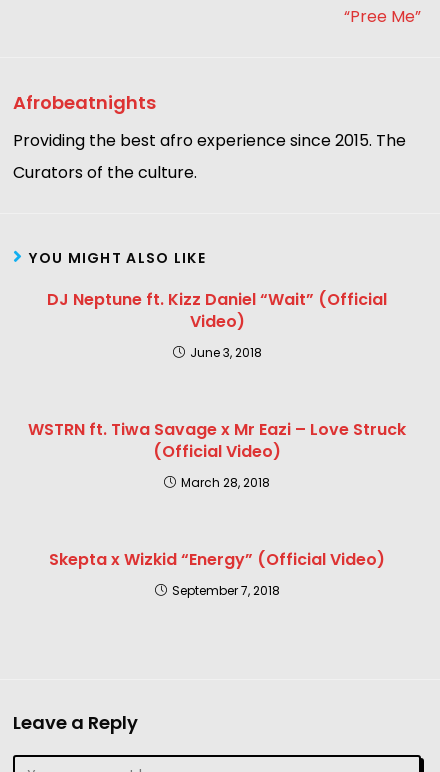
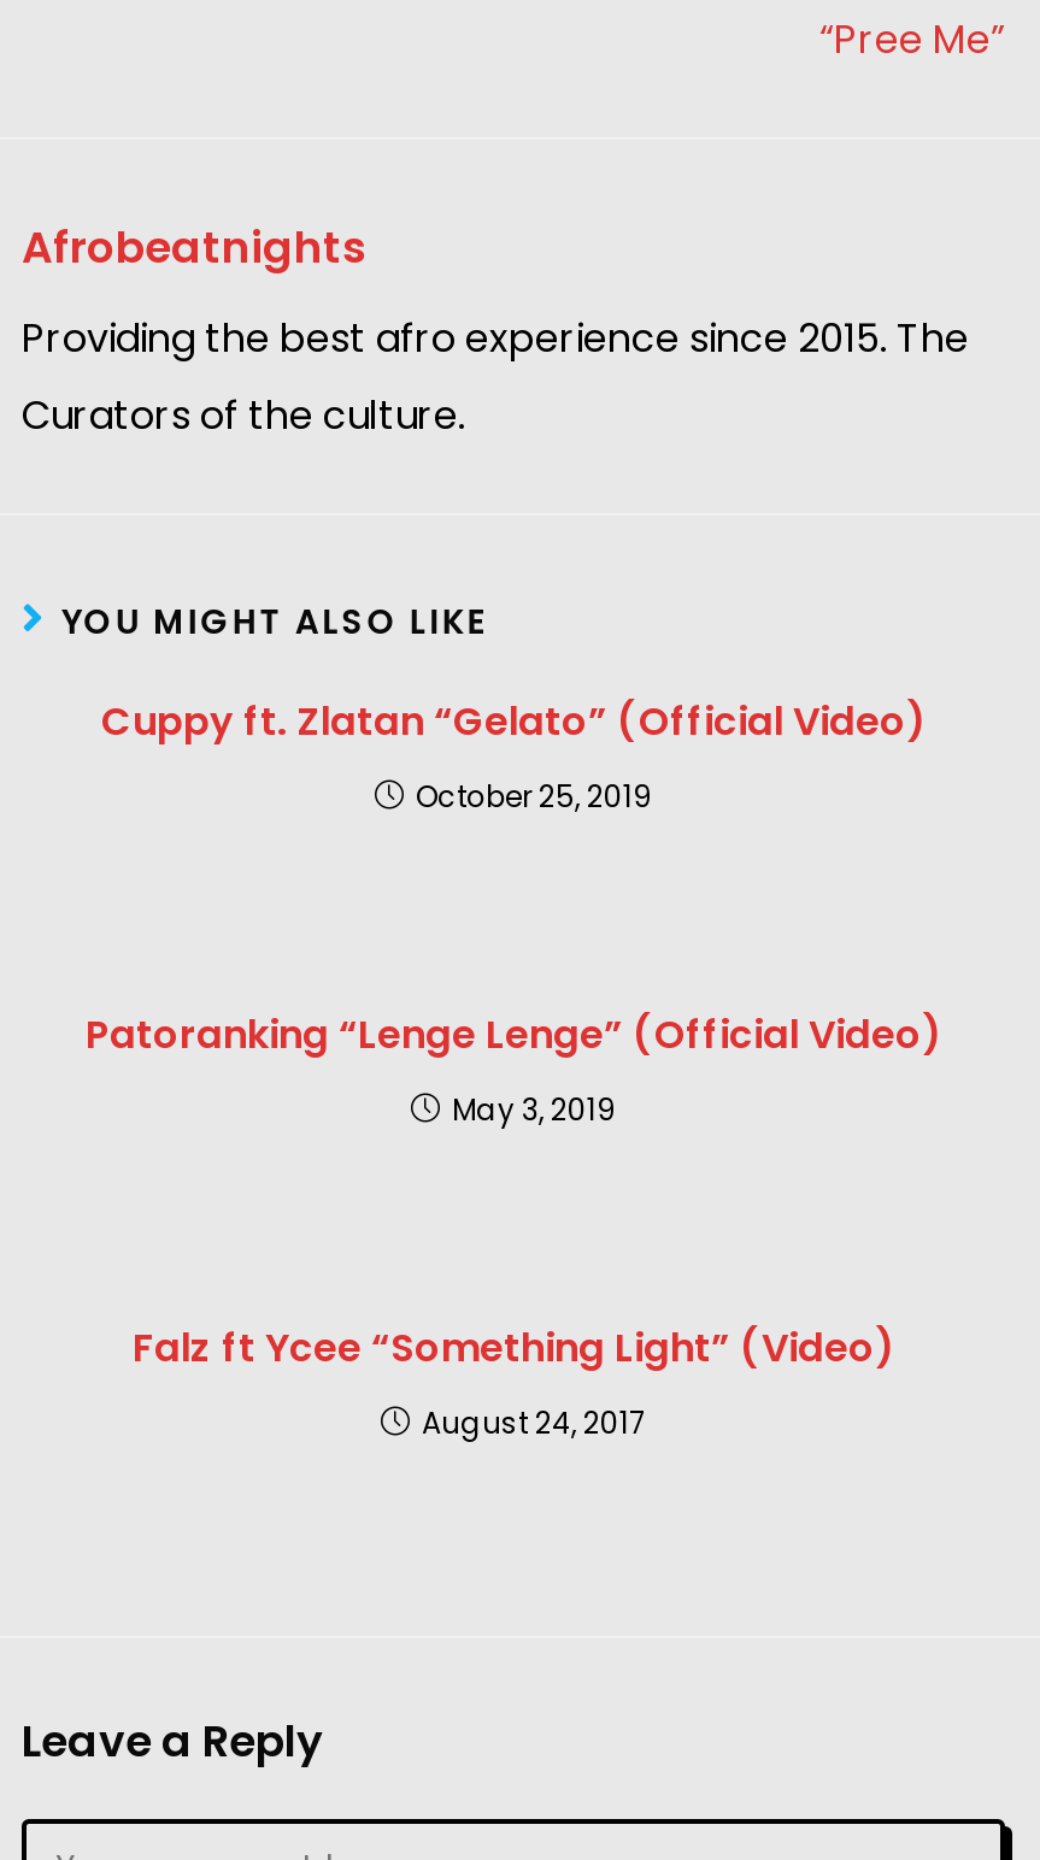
[47,288,387,333] DJ Neptune ft. Kizz Daniel “Wait” (Official | Video) -> [101,694,926,750] Cuppy ft. Zlatan “Gelato” (Official Video)
[189,344,261,361] June 3, 2018 -> [416,776,652,817] October 25, 2019
[28,418,406,463] WSTRN ft. Tiwa Savage x Mr Eazi – Love Struck | (Official Video) -> [86,1008,941,1063] Patoranking “Lenge Lenge” (Official Video)
[181,474,270,491] March 28, 2018 -> [452,1089,616,1130] May 3, 2019
[49,548,385,571] Skepta x Wizkid “Energy” (Official Video) -> [133,1321,894,1376] Falz ft Ycee “Something Light” (Video)
[171,582,279,599] September 7, 2018 -> [422,1403,646,1444] August 24, 2017

